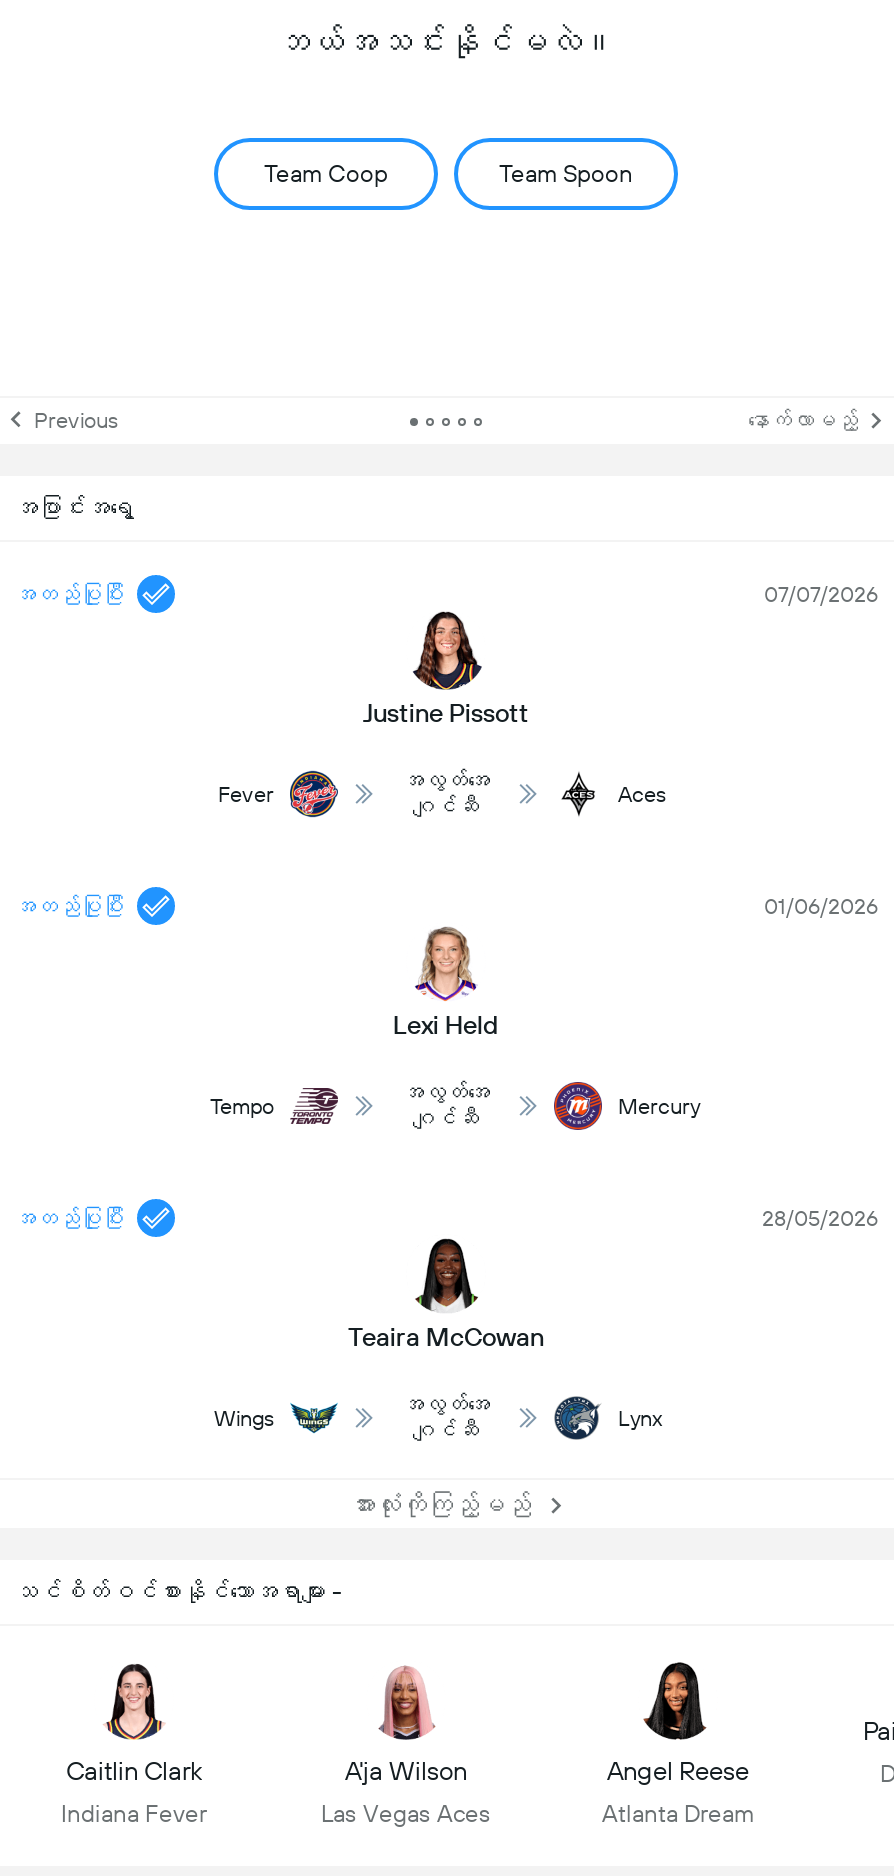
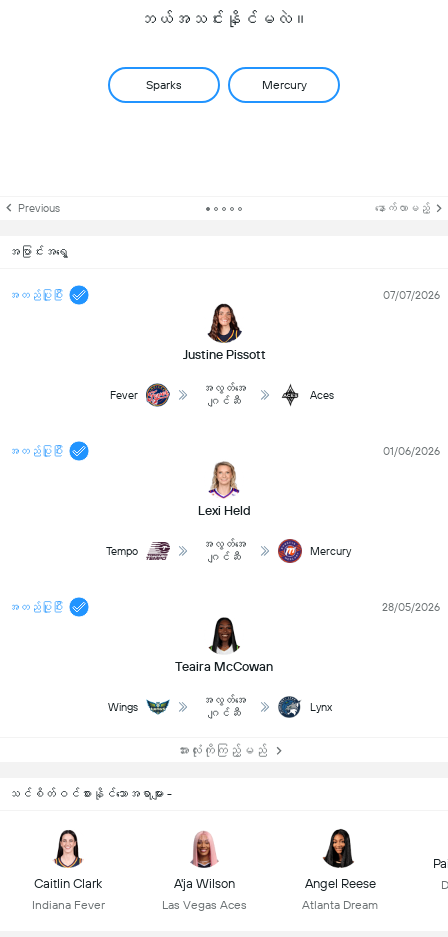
[264,160,633,188] Team Coop | Team Spoon -> [146,78,306,92] Sparks | Mercury

